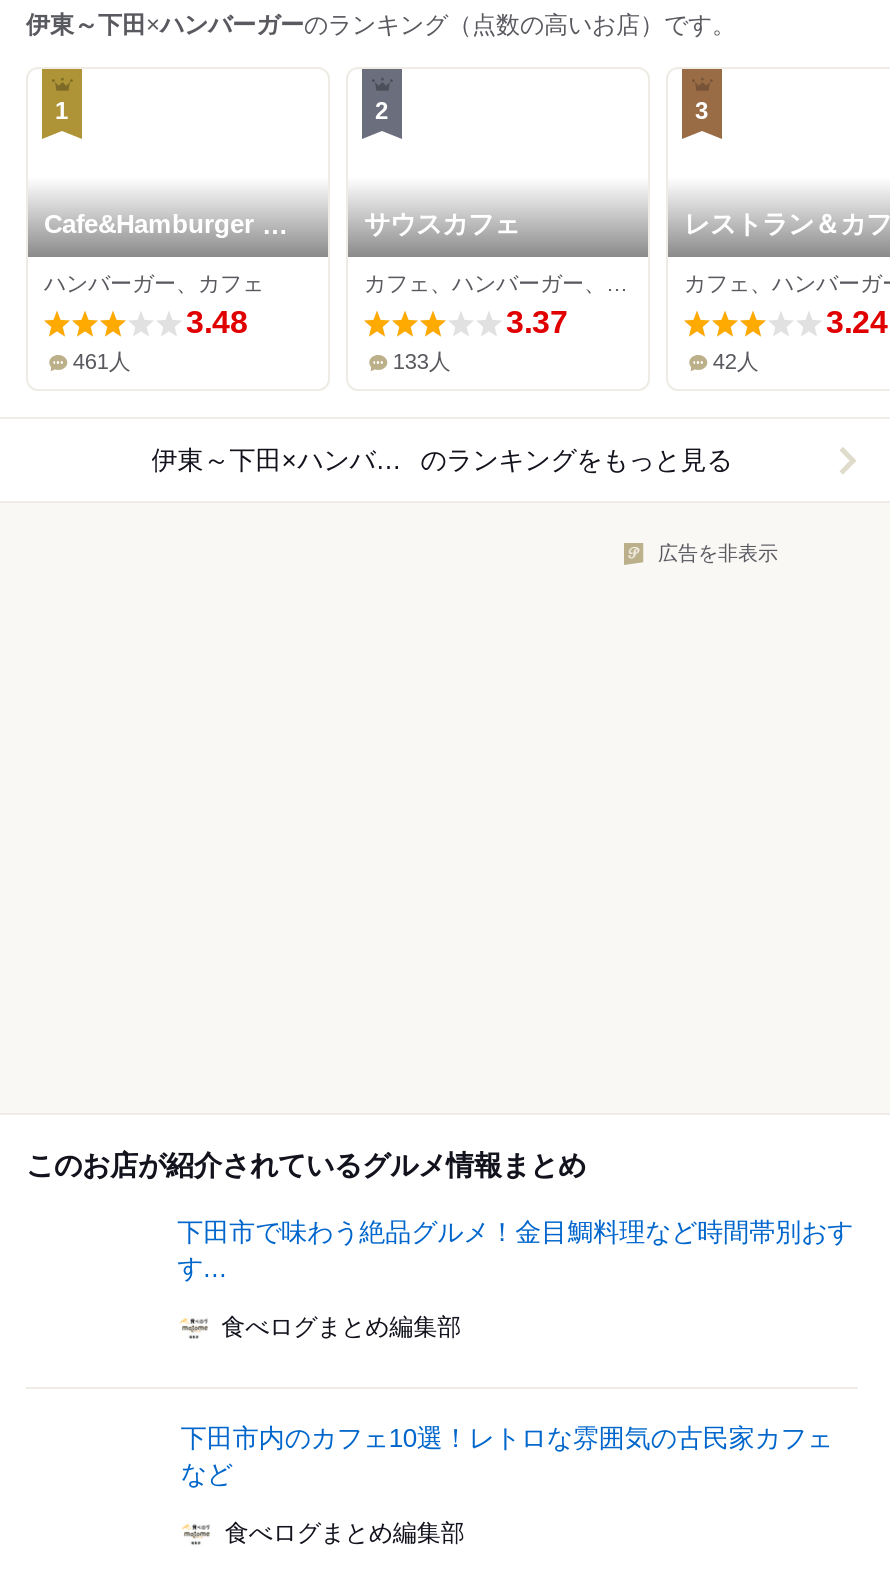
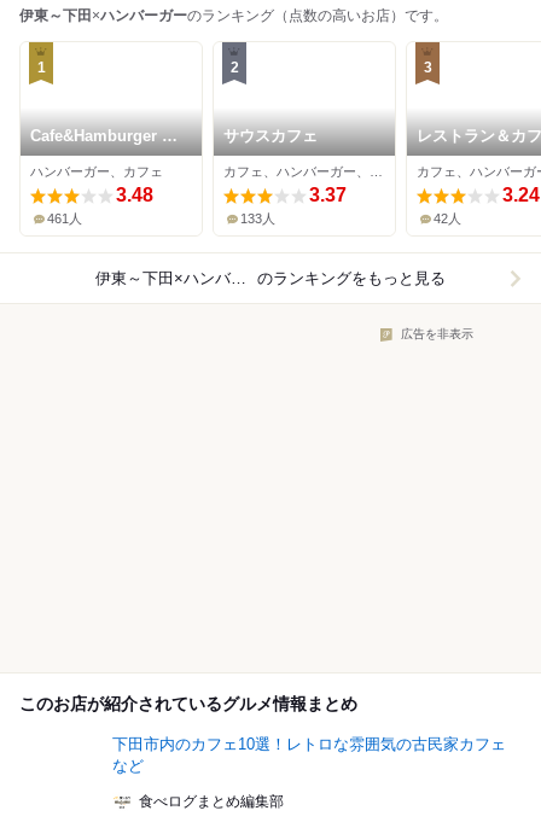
[177,1218,853,1342] 下田市で味わう絶品グルメ！金目鯛料理など時間帯別おす | す... | 食べログまとめ編集部 -> none

